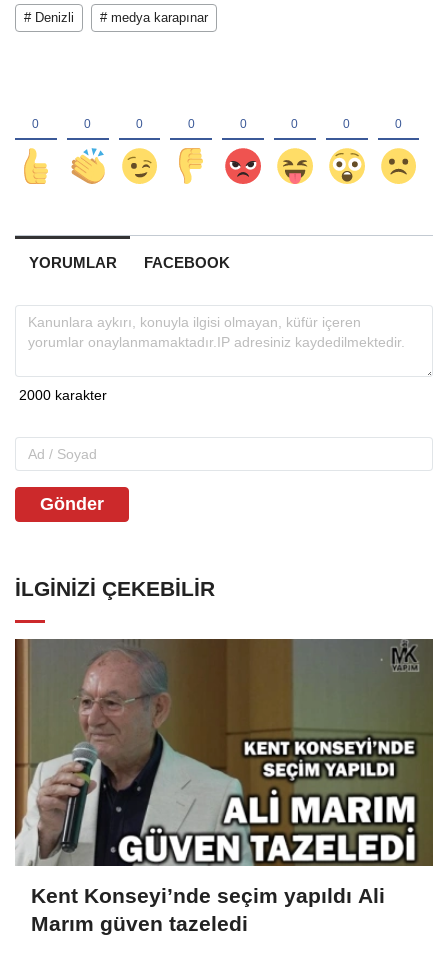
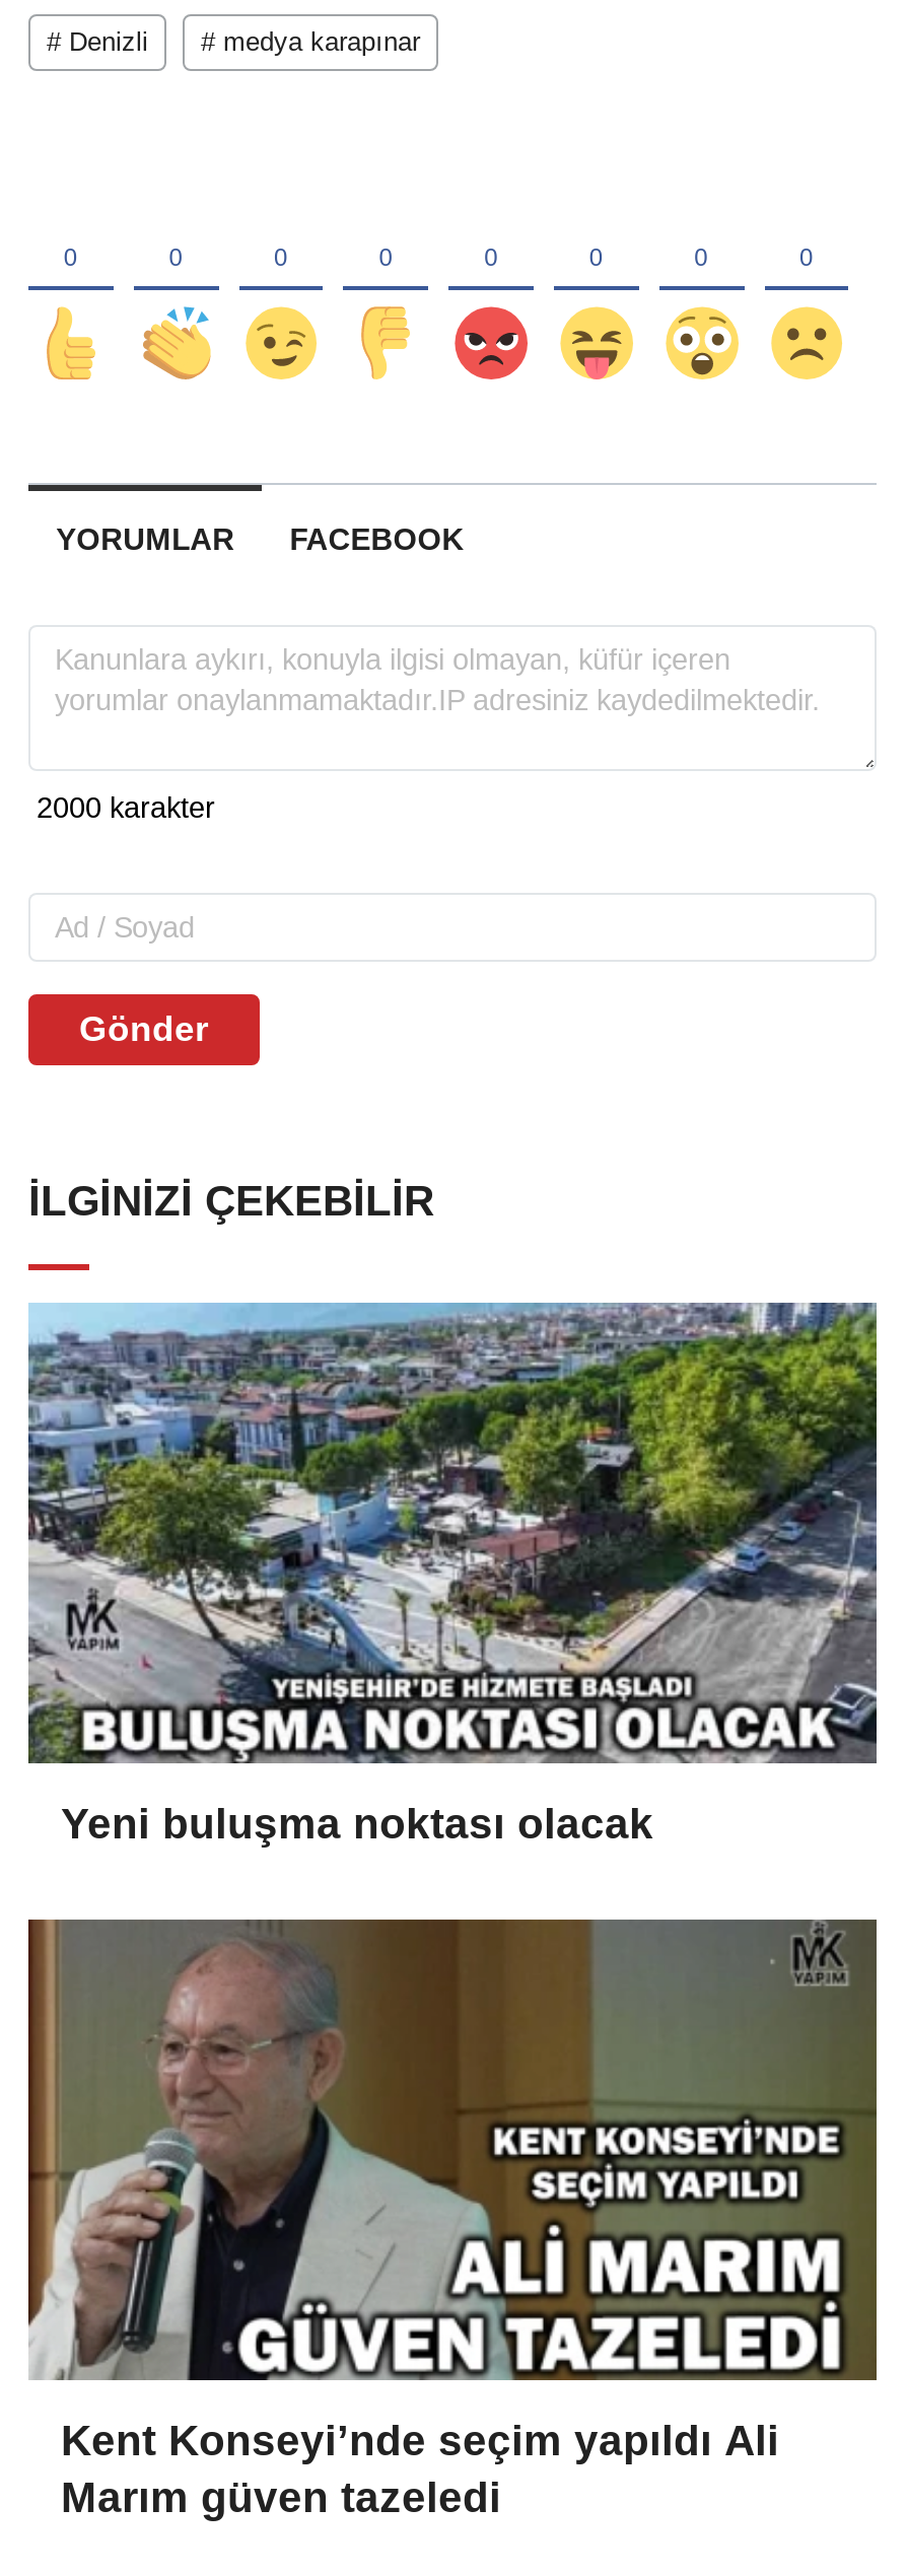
none -> [26,1301,879,1846] [image] | Yeni buluşma noktası olacak

